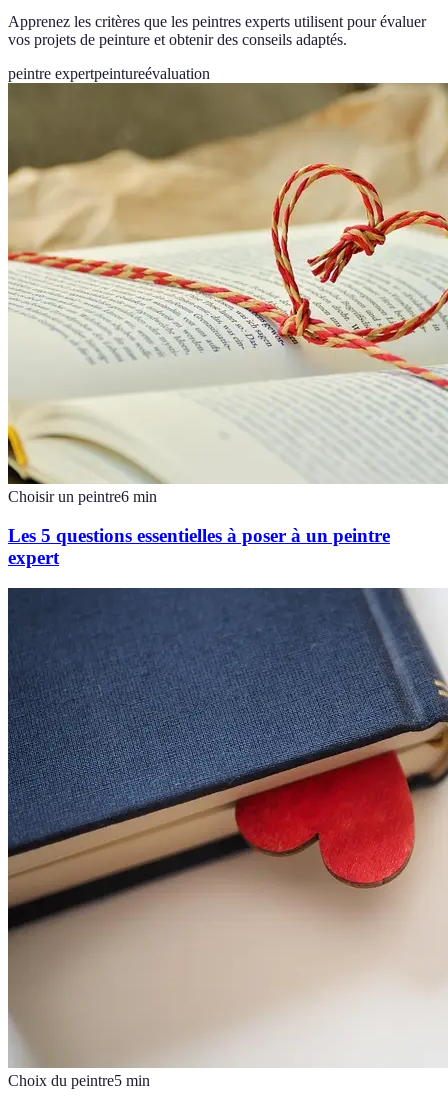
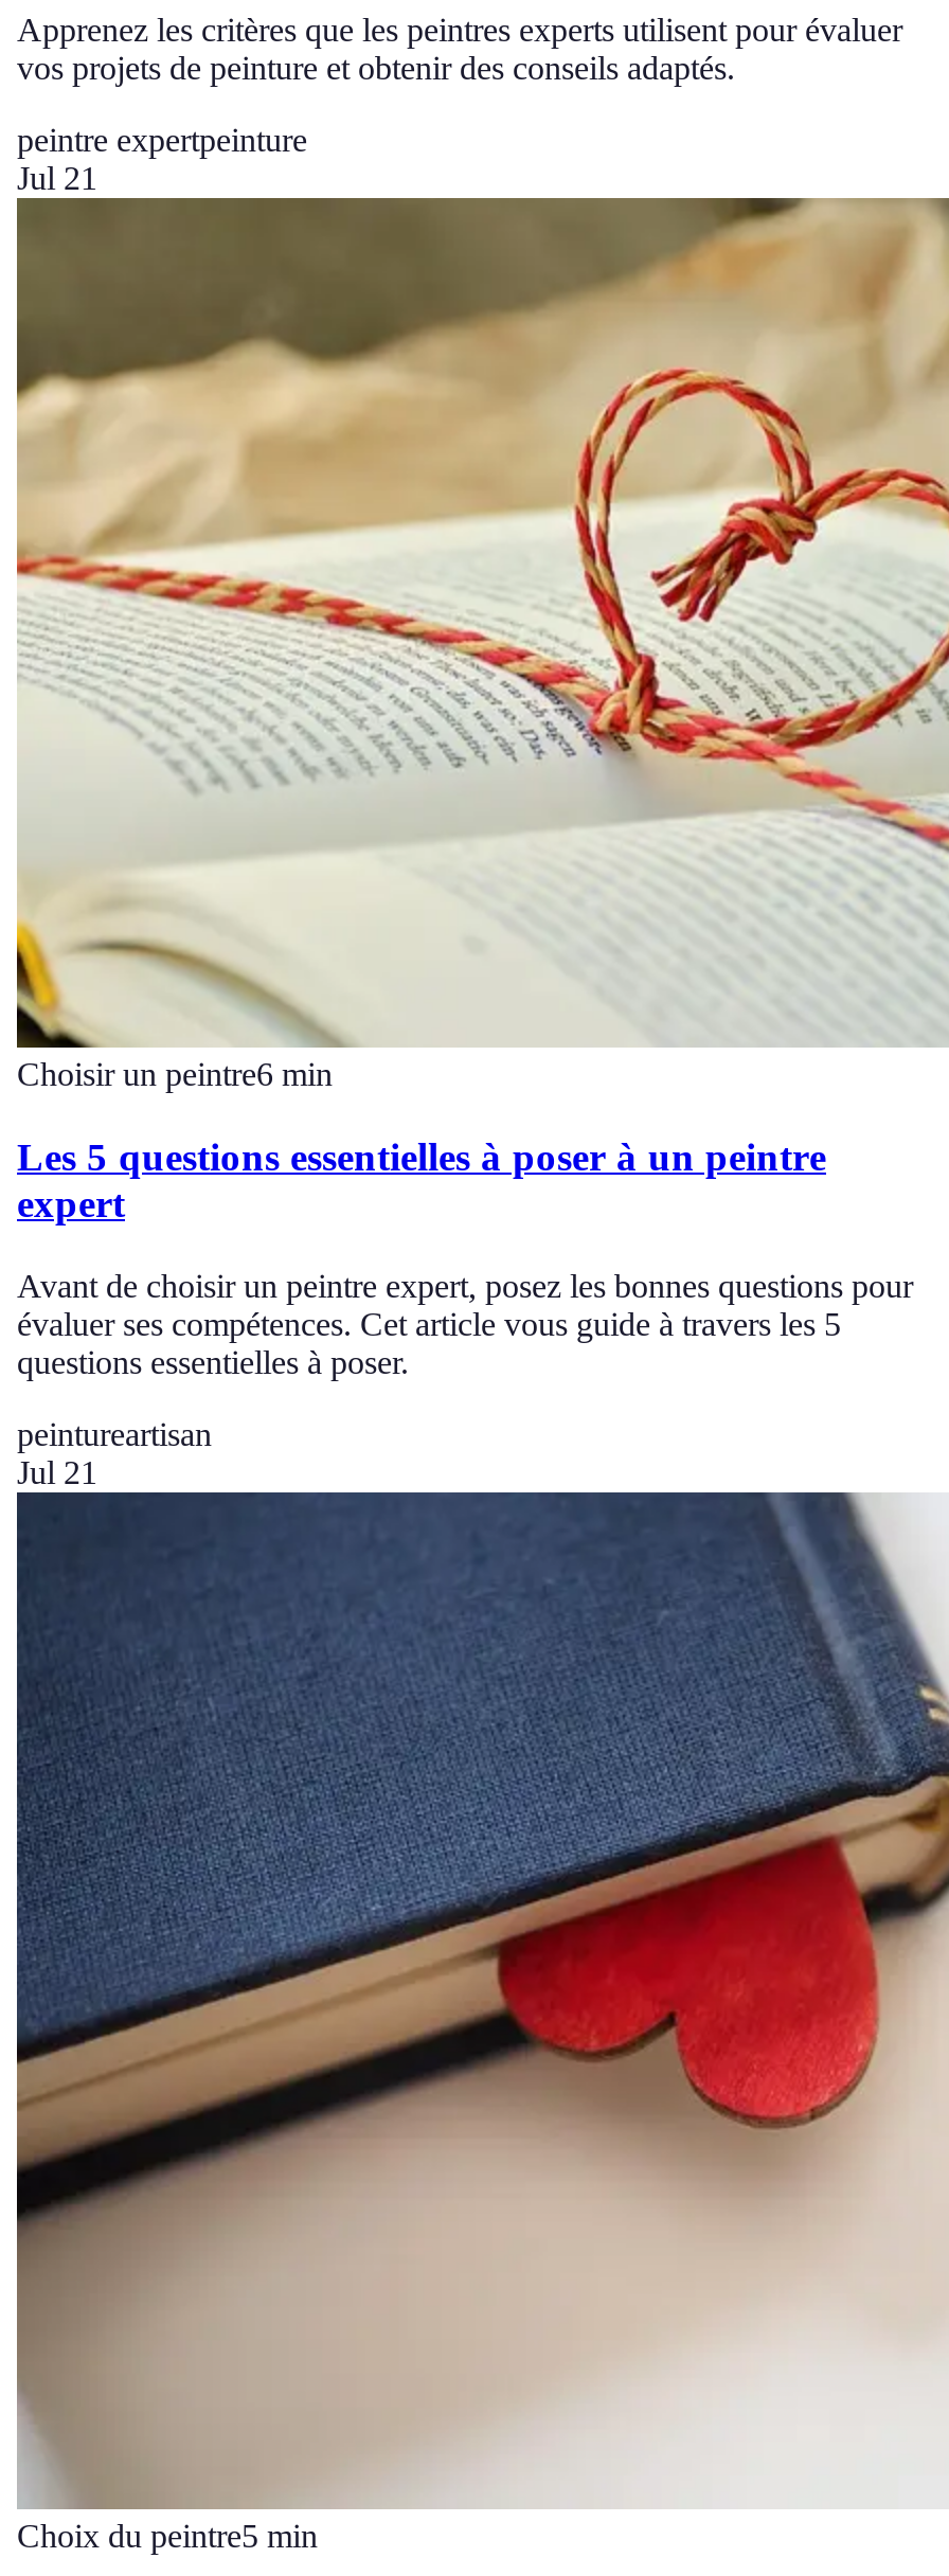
[8,65,210,82] peintre expertpeintureévaluation -> [17,123,307,197] peintre expertpeinture | Jul 21
none -> [17,1268,913,1490] Avant de choisir un peintre expert, posez les bonnes questions pour | évaluer ses compétences. Cet article vous guide à travers les 5 | questions essentielles à poser. | peintureartisan | Jul 21

